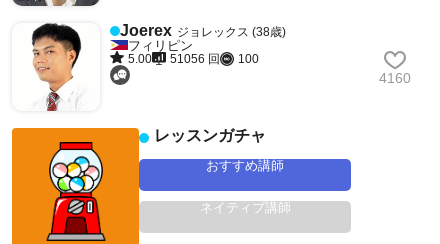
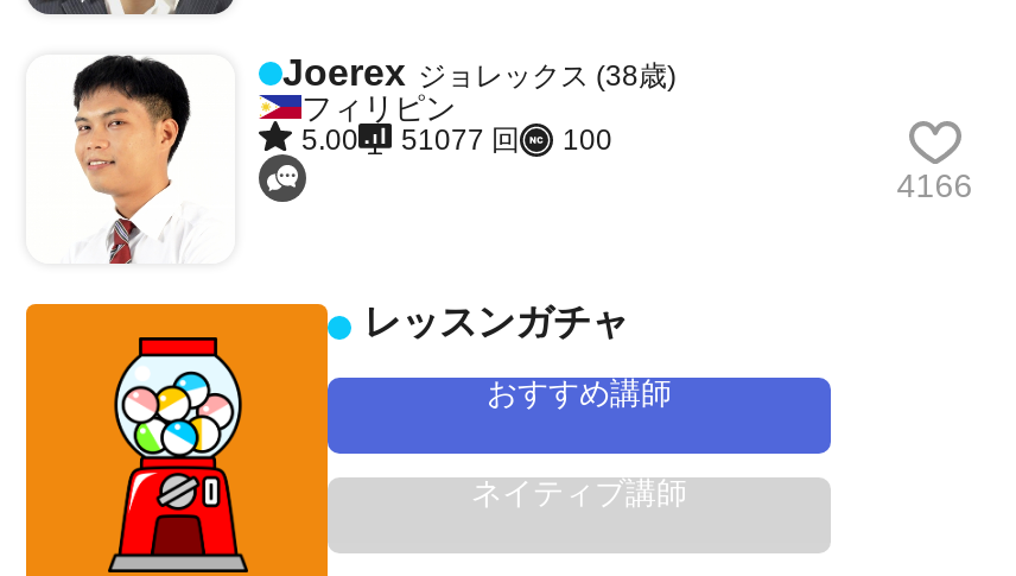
[128,52,259,66] 5.00 51056 回 100 -> [301,124,612,157] 5.00 51077 回 100
[379,70,411,86] 4160 -> [897,167,973,205] 4166

